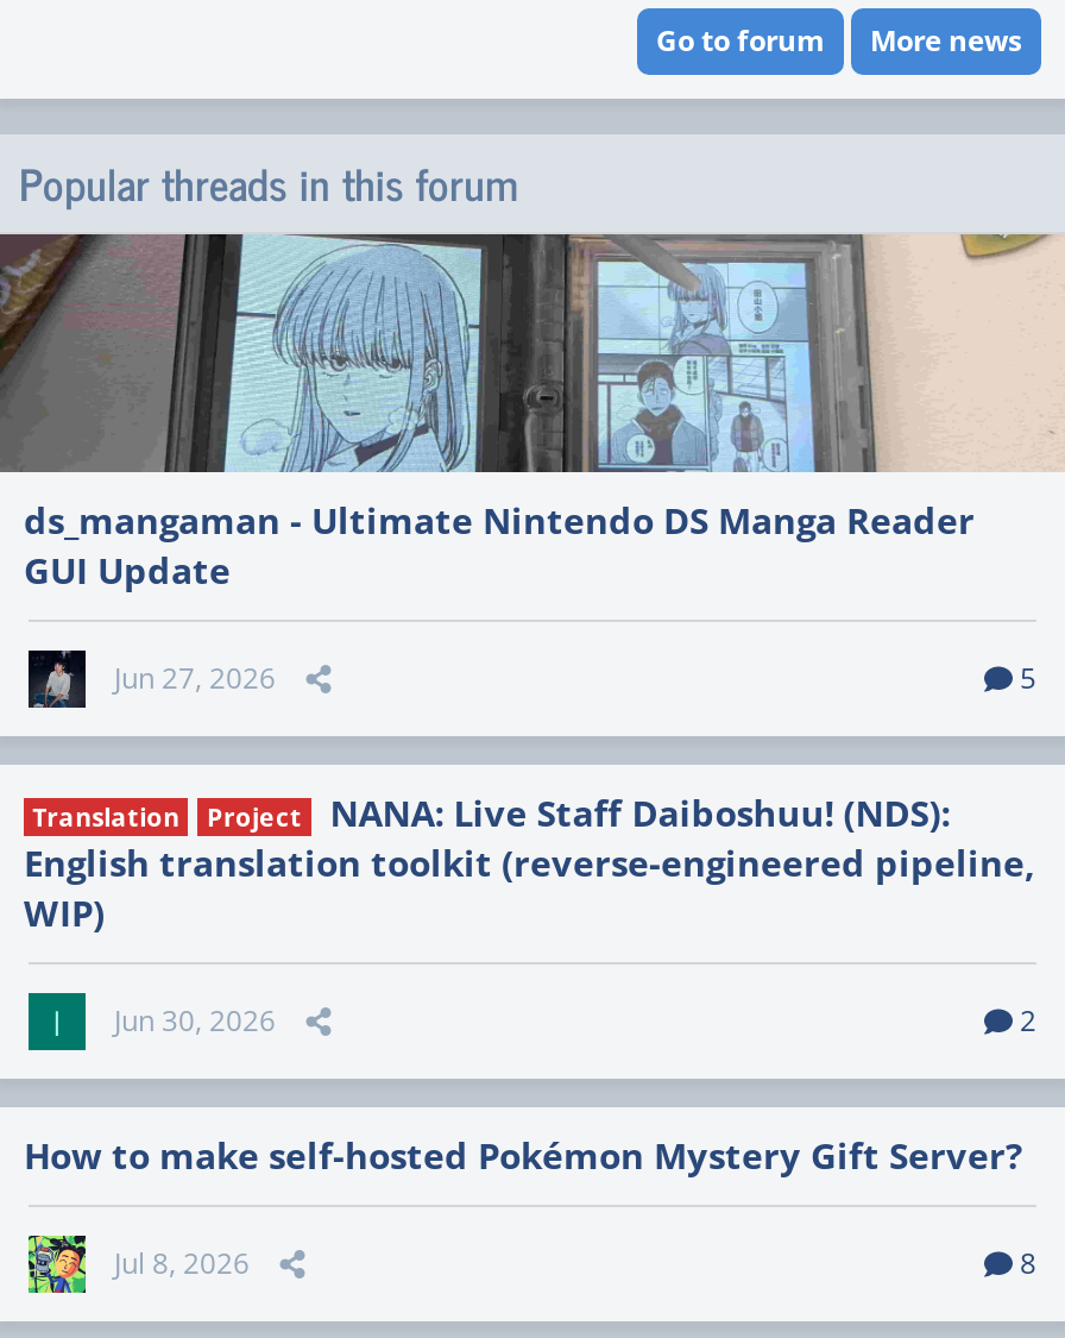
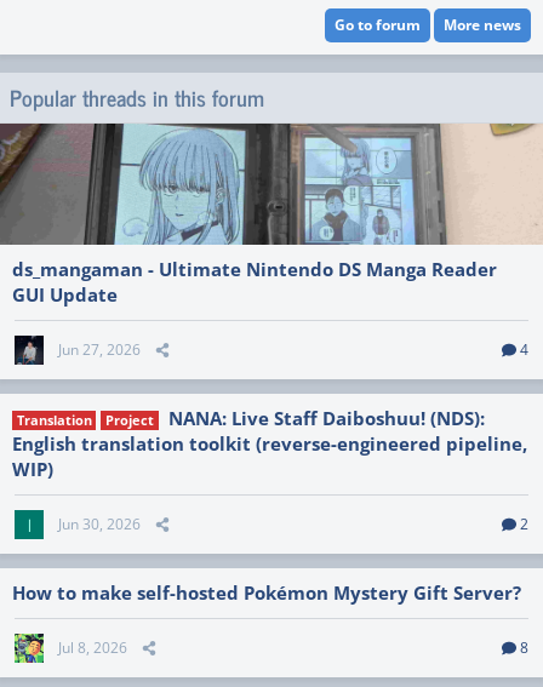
[1020,658,1036,698] 5 -> [520,339,528,360] 4

